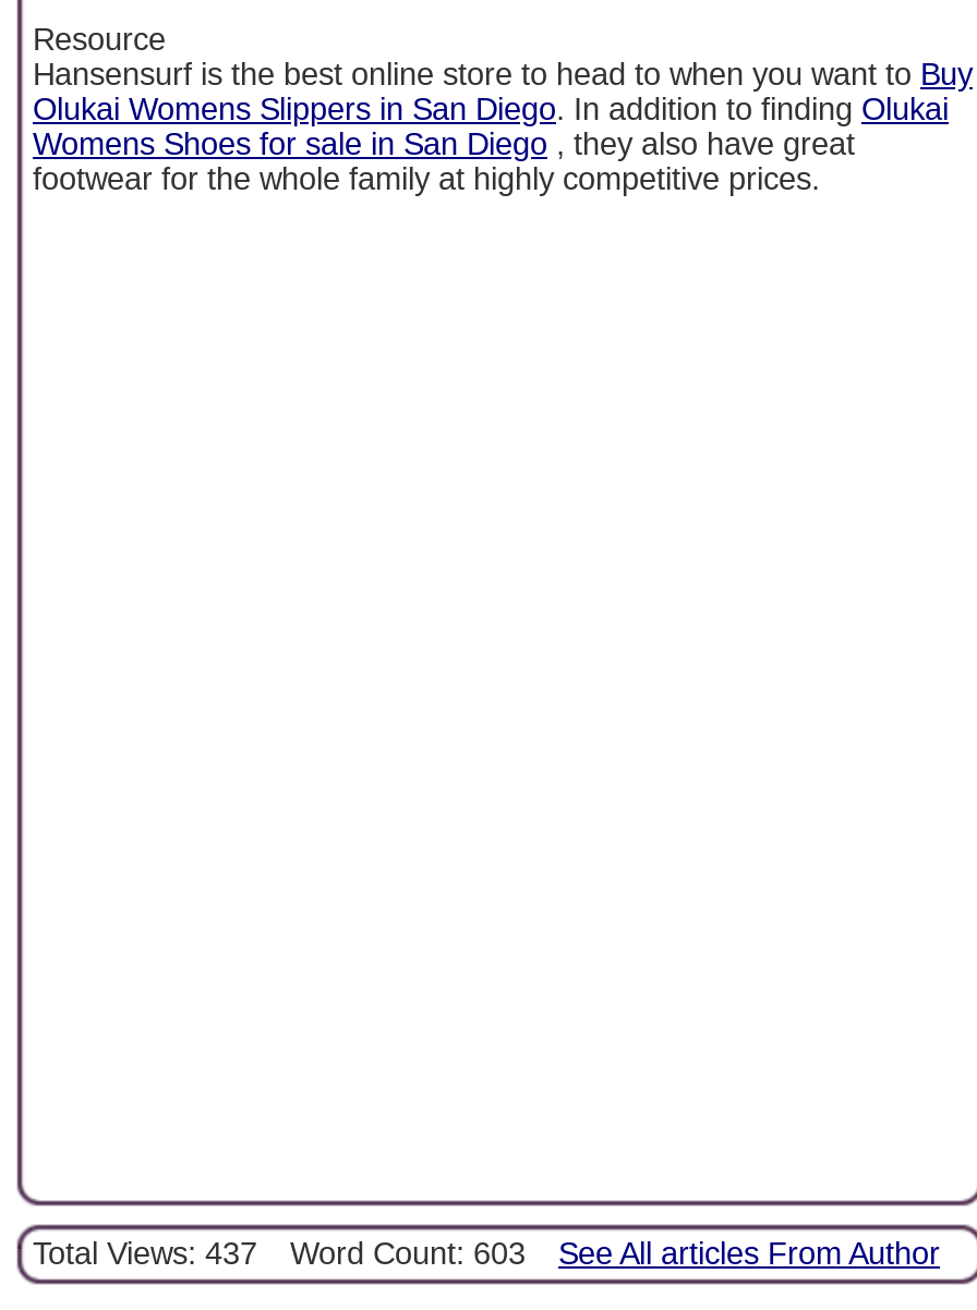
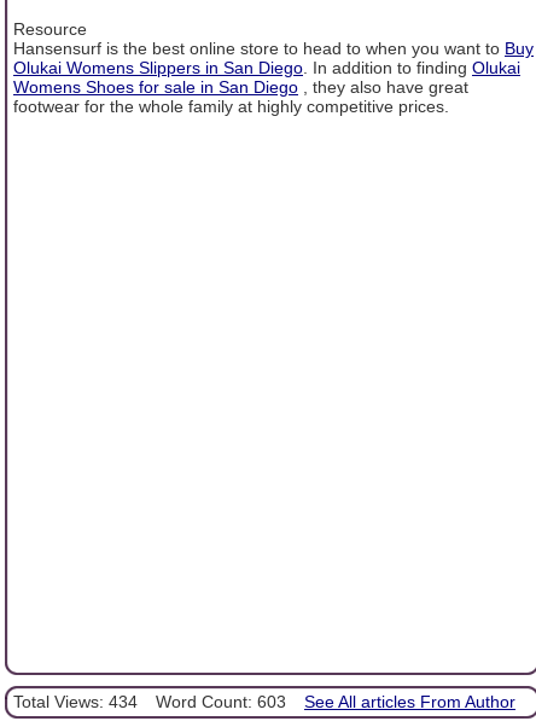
[33,1236,940,1271] Total Views: 437 Word Count: 603 See All articles From Author -> [13,692,515,712] Total Views: 434 Word Count: 603 See All articles From Author

